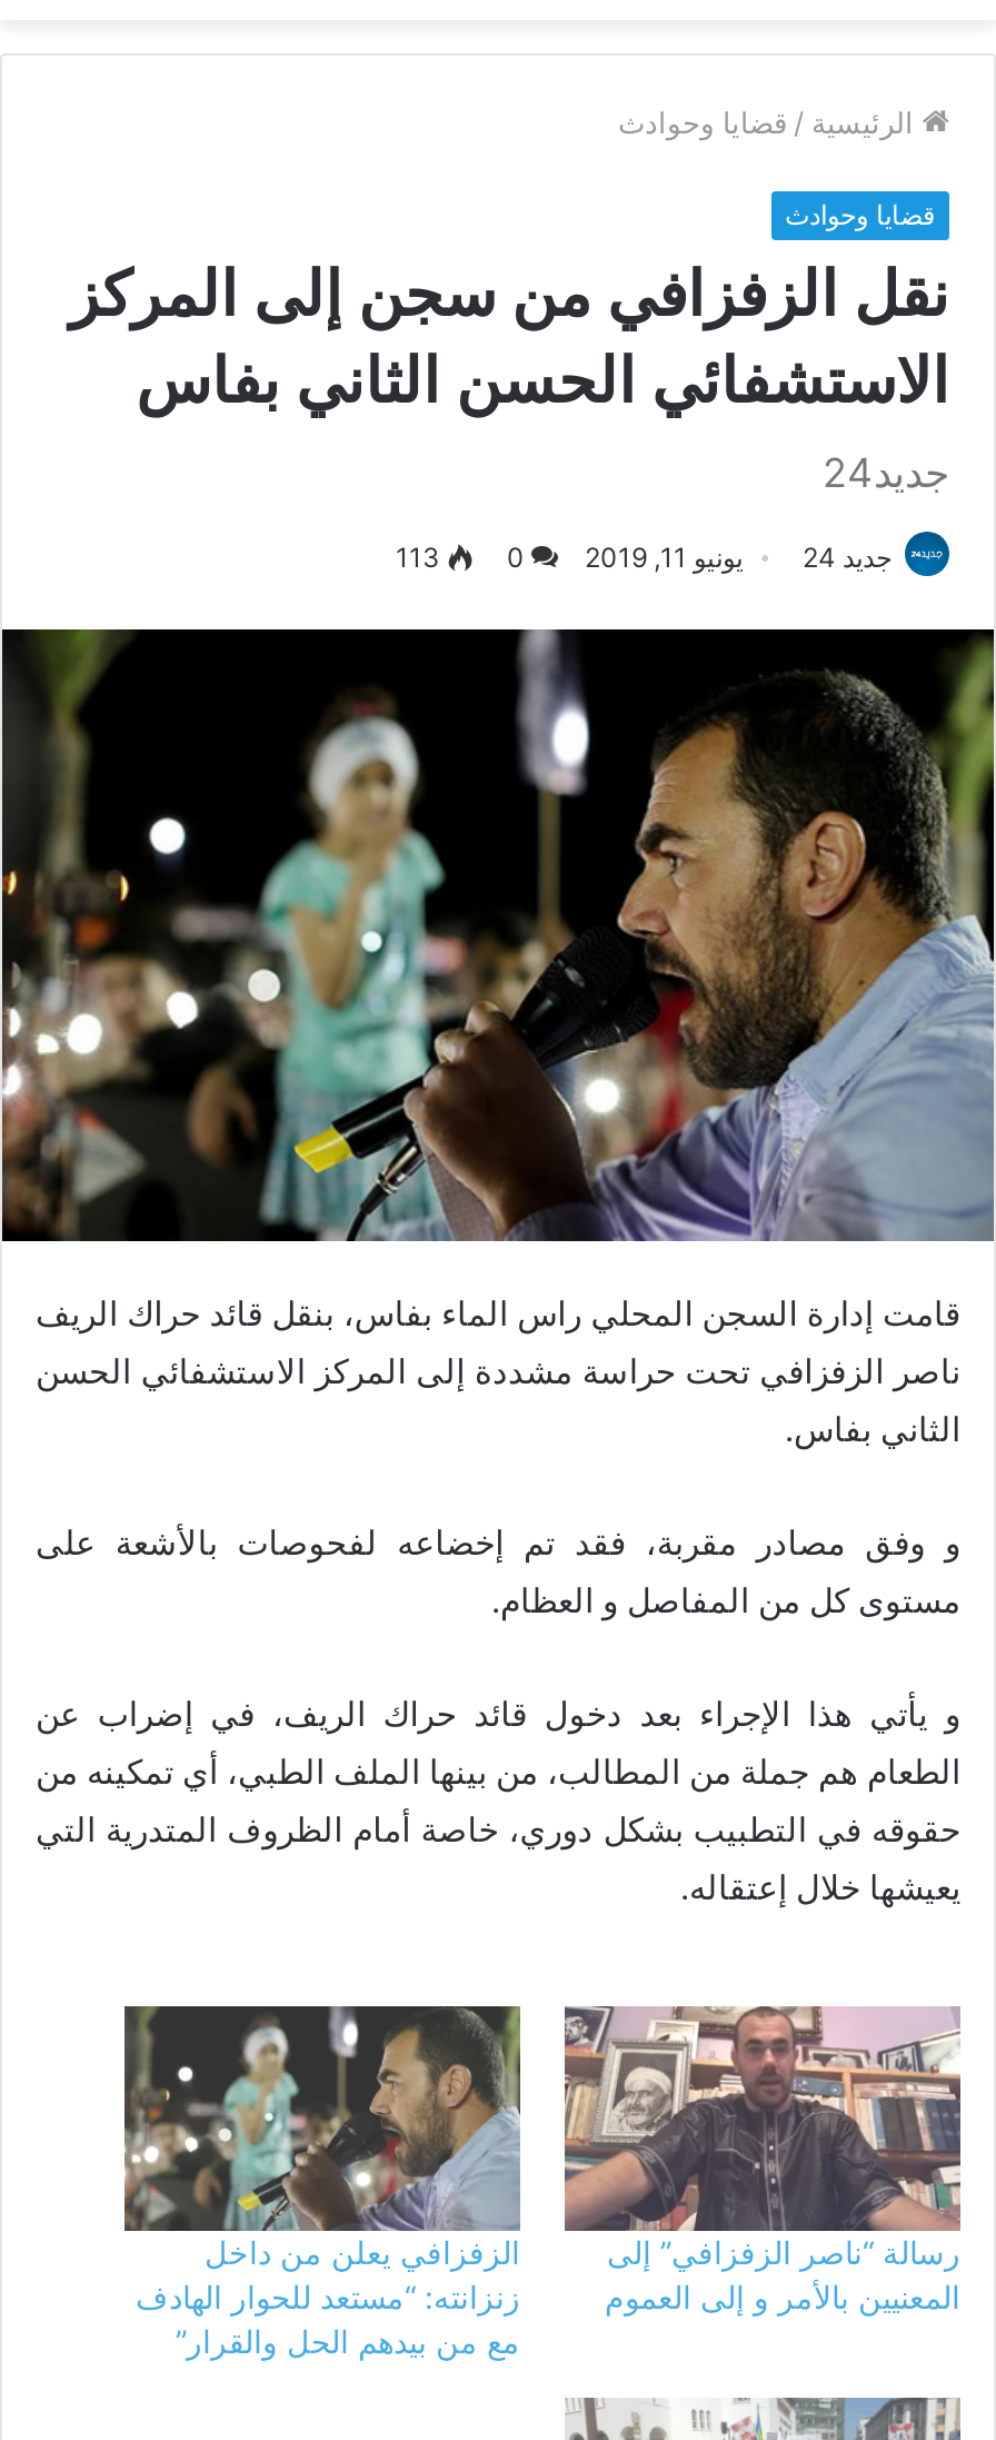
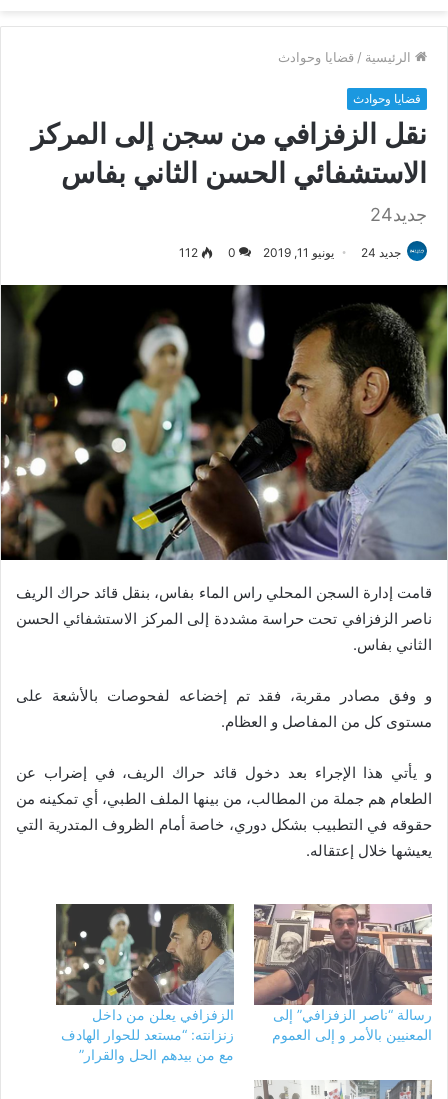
[396,540,525,574] 113 0 -> [179,245,236,260] 112 0

